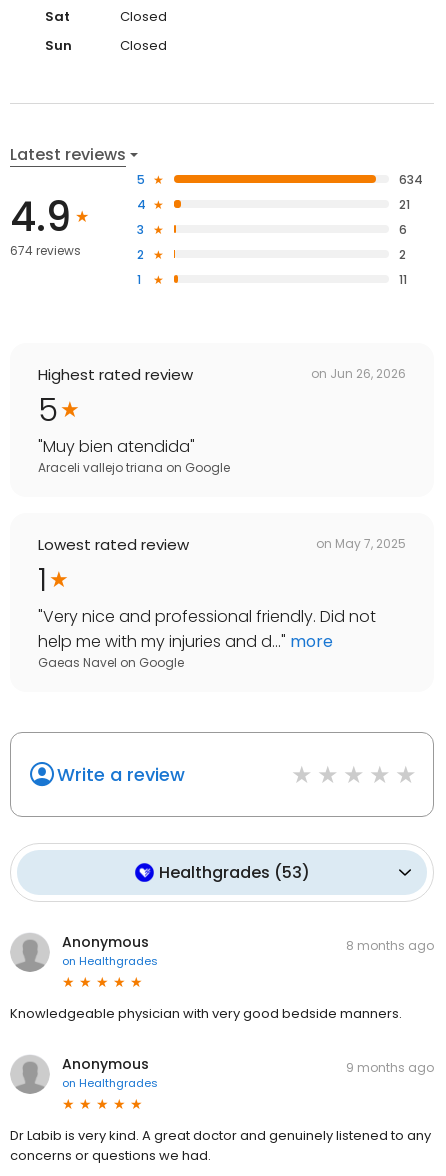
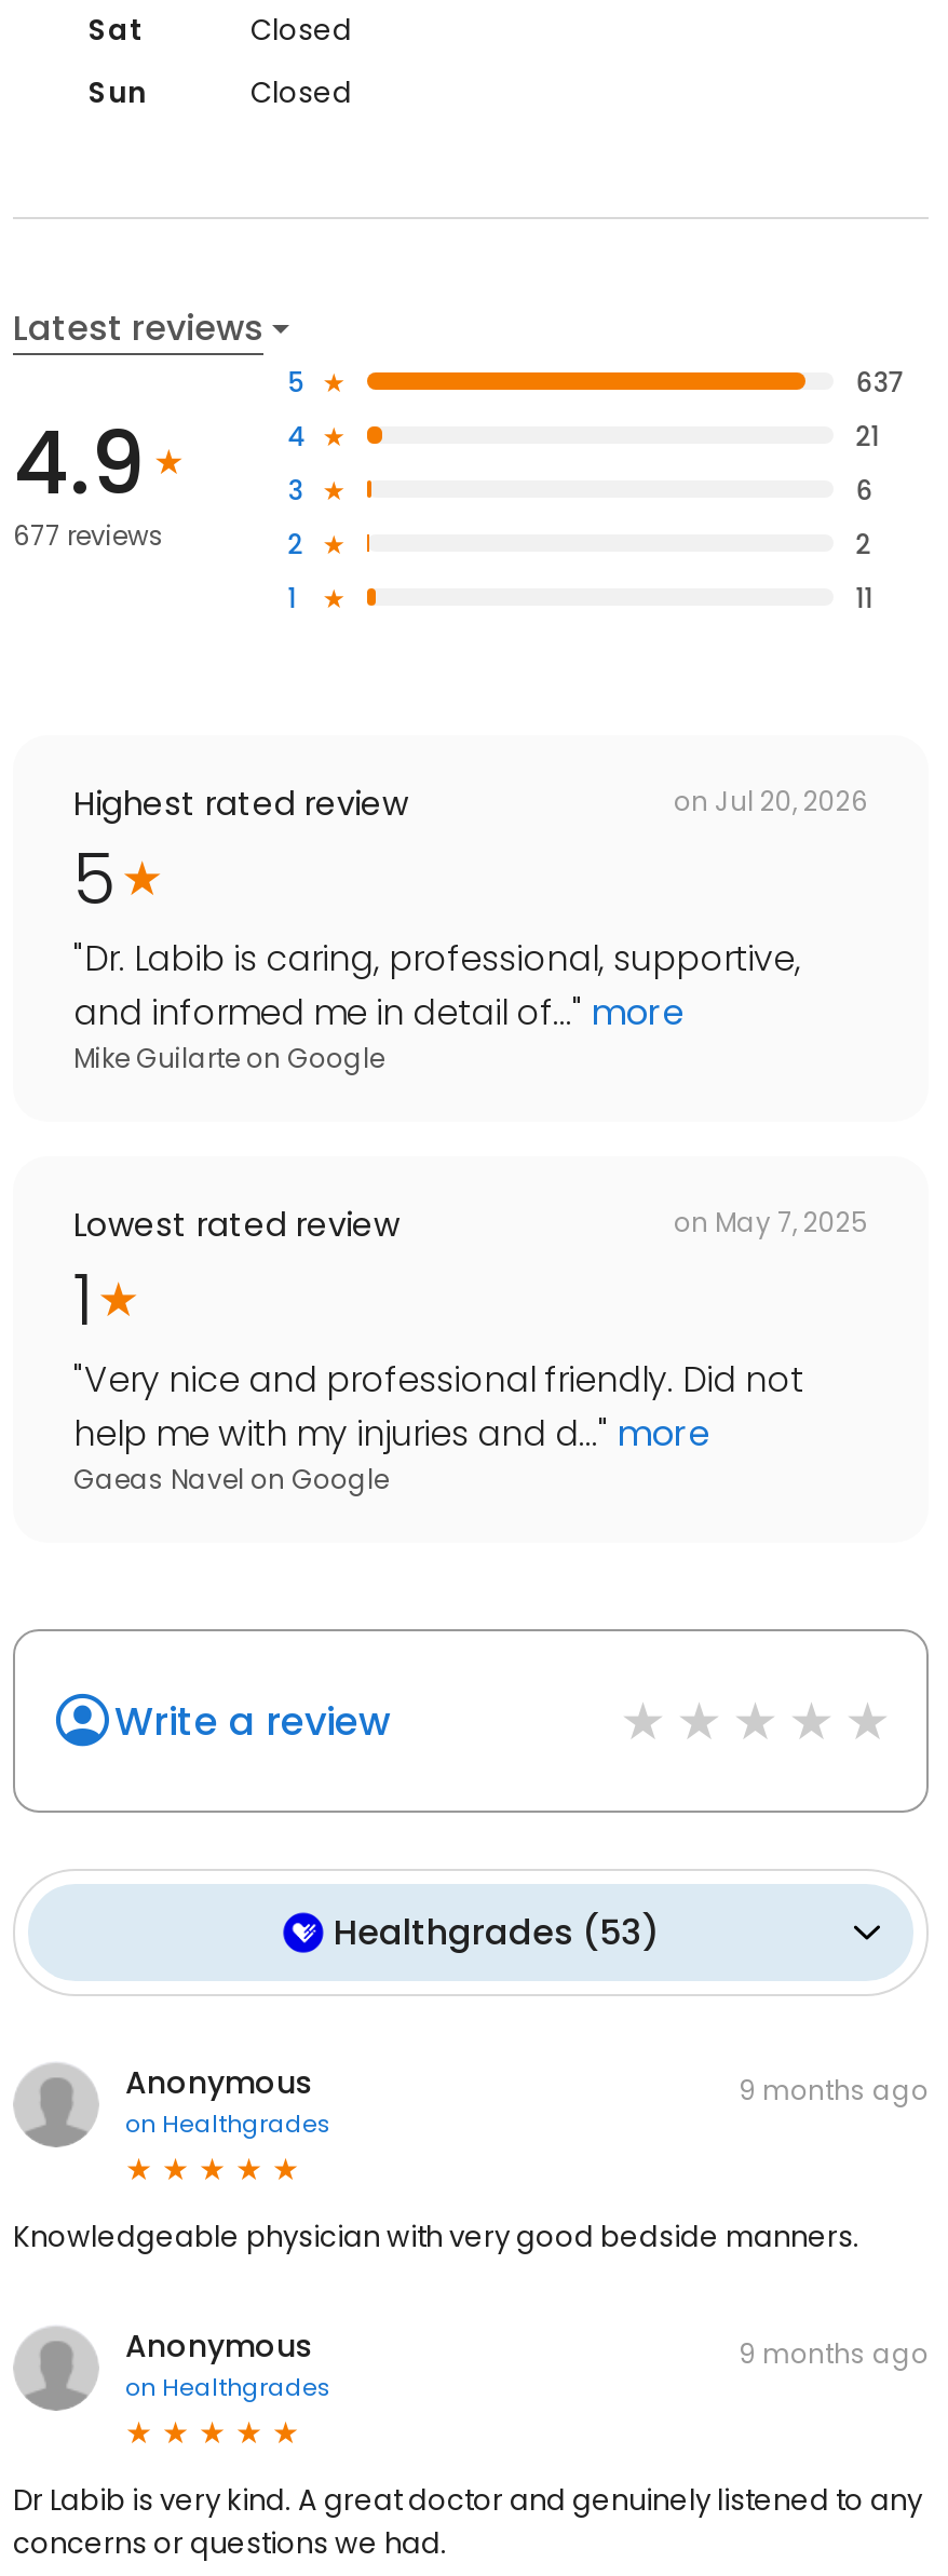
[399,171,423,188] 634 -> [856,365,905,402] 637
[10,242,81,259] 674 reviews -> [13,517,164,554] 677 reviews
[311,365,406,382] on Jun 26, 2026 -> [674,784,868,820] on Jul 20, 2026
[38,435,230,476] "Muy bien atendida" | Araceli vallejo triana on Google -> [73,934,801,1076] "Dr. Labib is caring, professional, supportive, | and informed me in detail of... " more | Mike Guilarte on Google
[346,937,434,954] 8 months ago -> [739,2072,929,2108] 9 months ago

